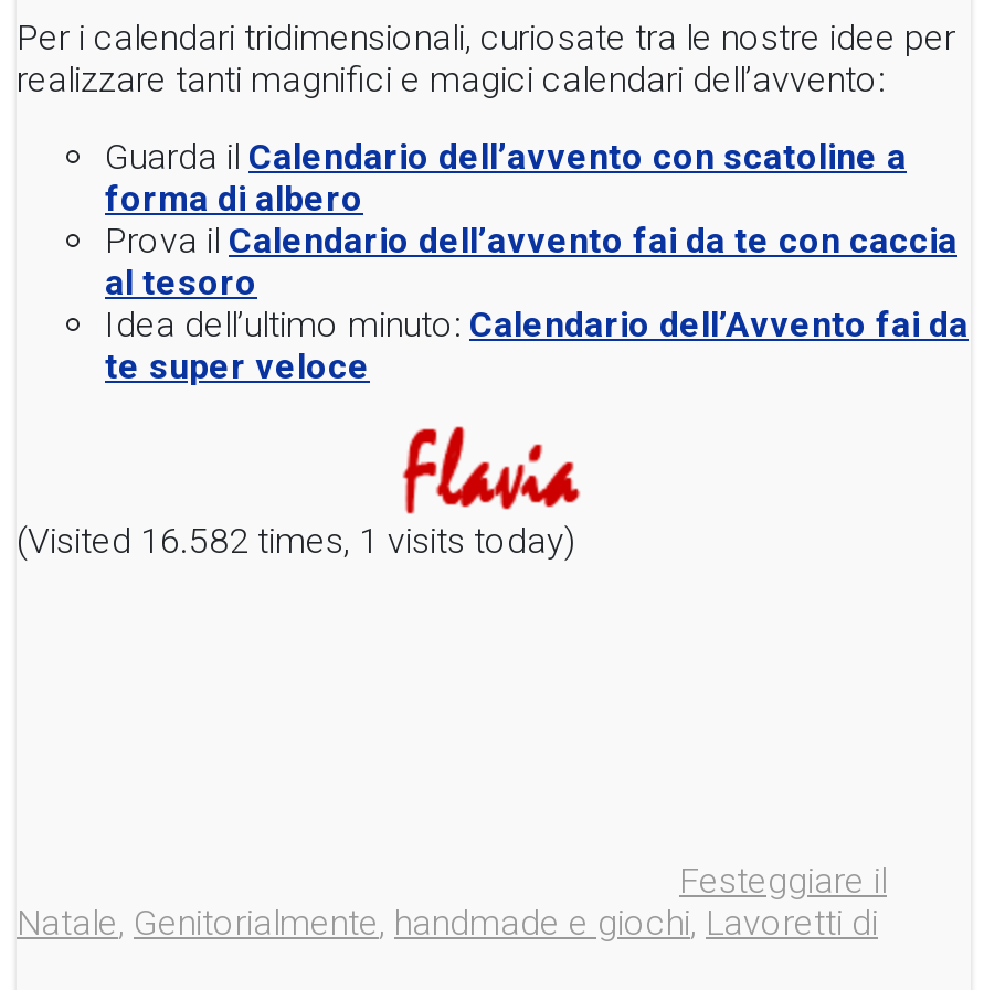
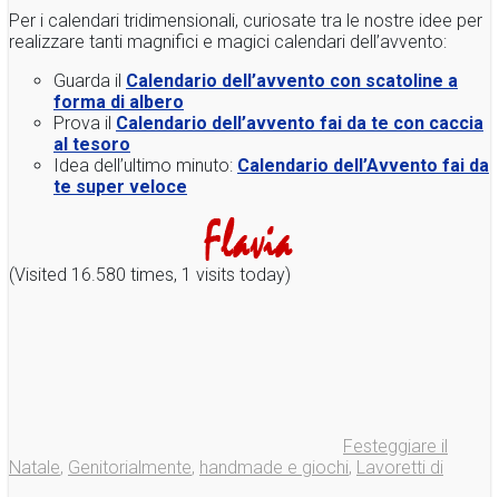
[17,520,575,562] (Visited 16.582 times, 1 visits today) -> [9,264,291,285] (Visited 16.580 times, 1 visits today)

